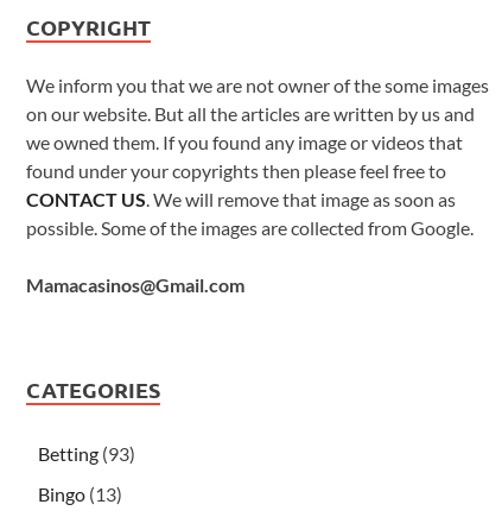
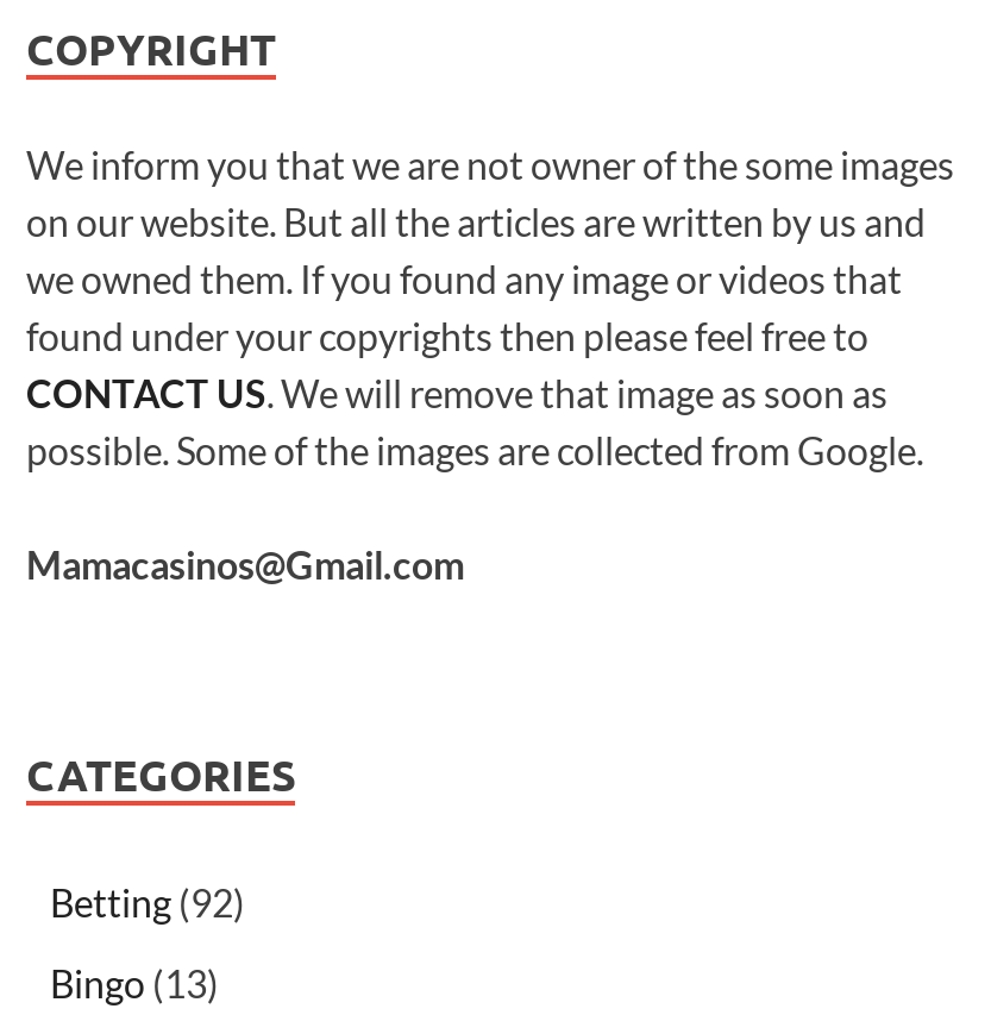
[38,442,135,464] Betting (93) -> [50,879,245,924] Betting (92)

